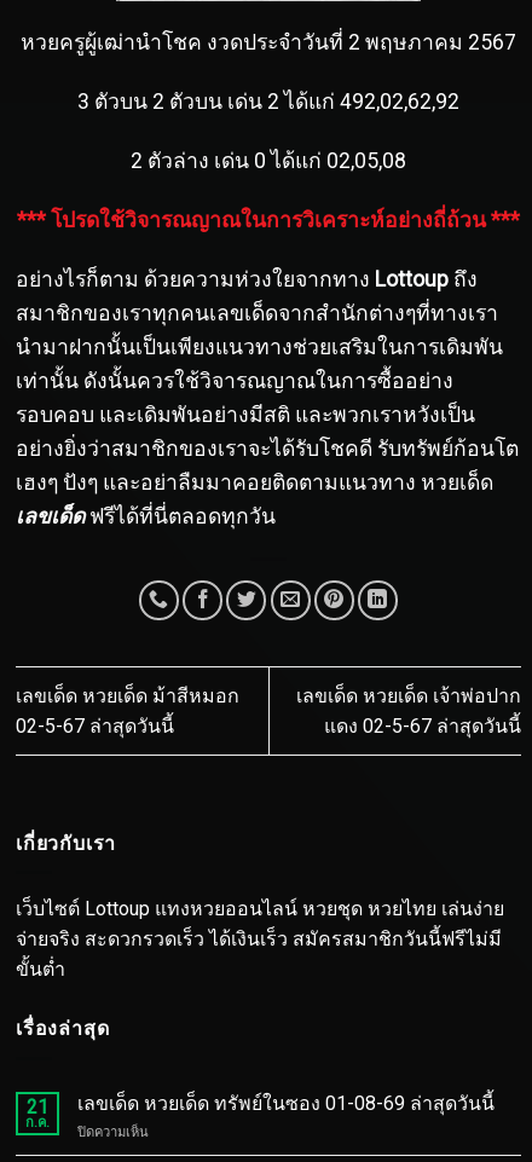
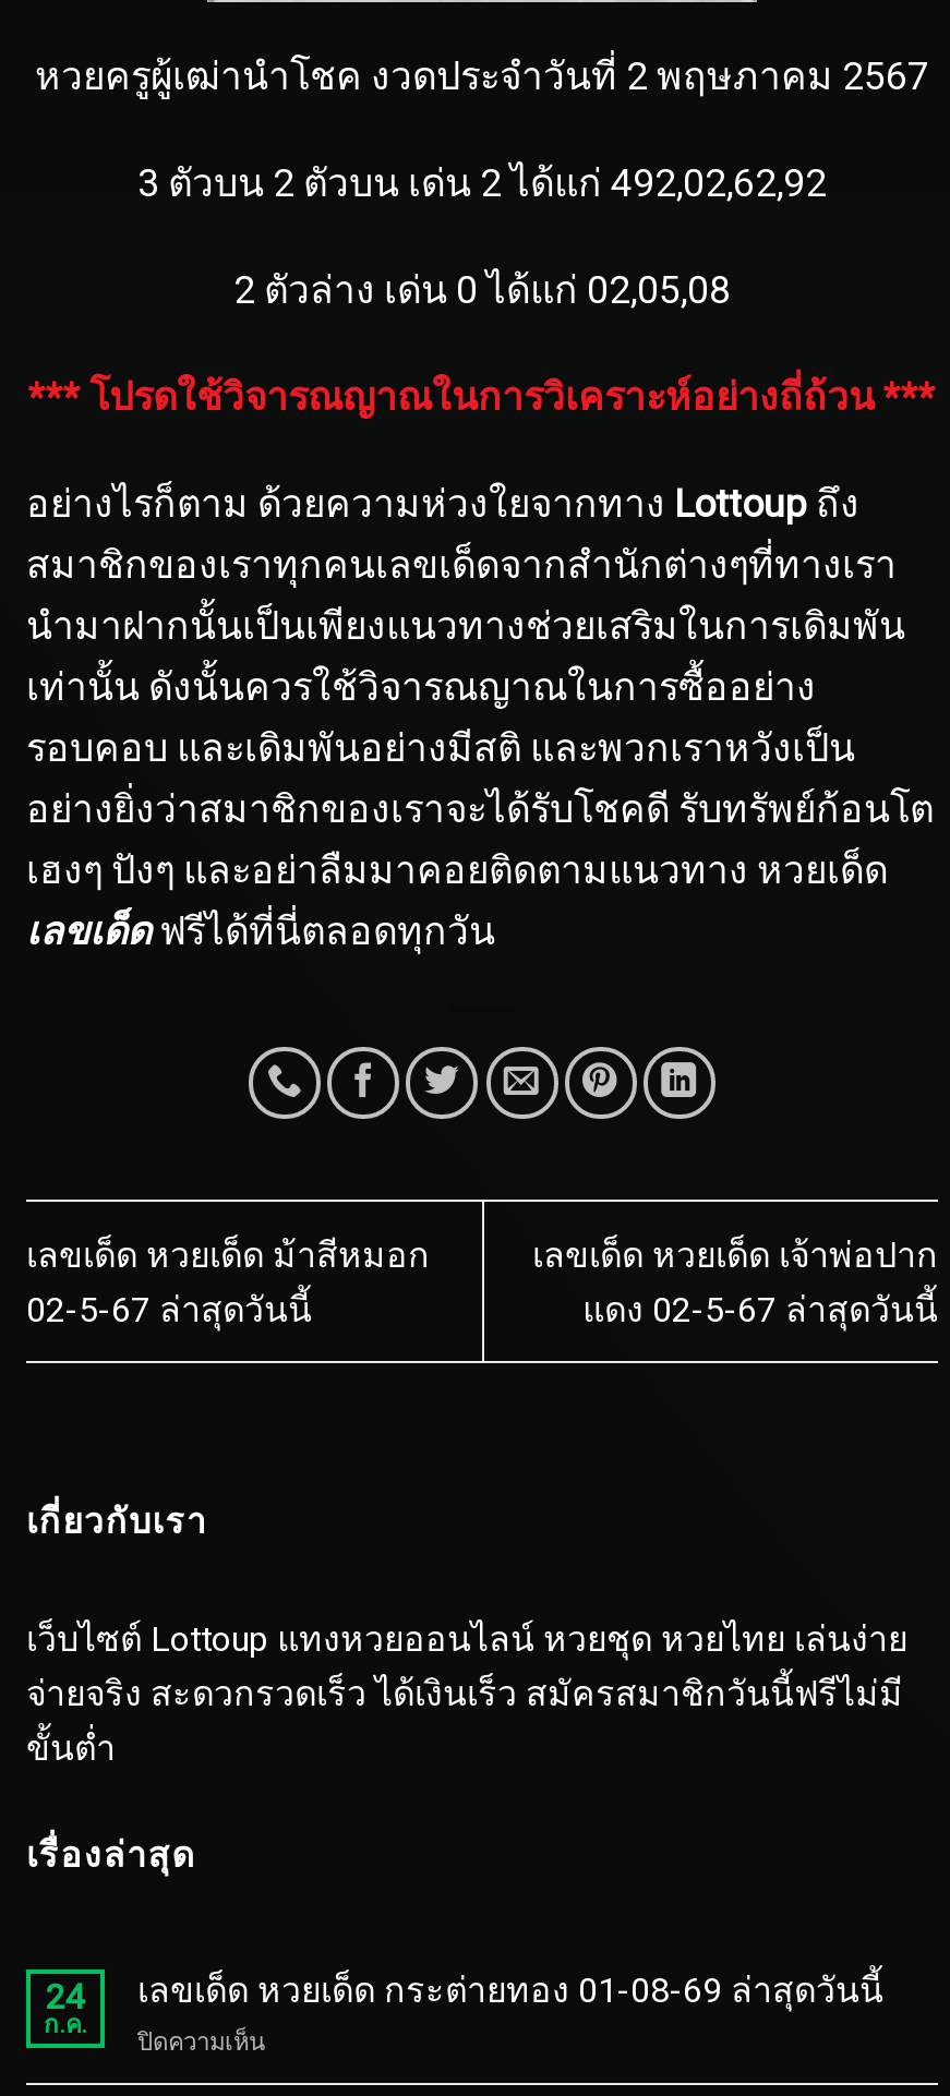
[27,1095,48,1118] 21 -> [46,1976,85,2017] 24
[77,1092,495,1115] เลขเด็ด หวยเด็ด ทรัพย์ในซอง 01-08-69 ล่าสุดวันนี้ -> [137,1969,883,2011] เลขเด็ด หวยเด็ด กระต่ายทอง 01-08-69 ล่าสุดวันนี้

